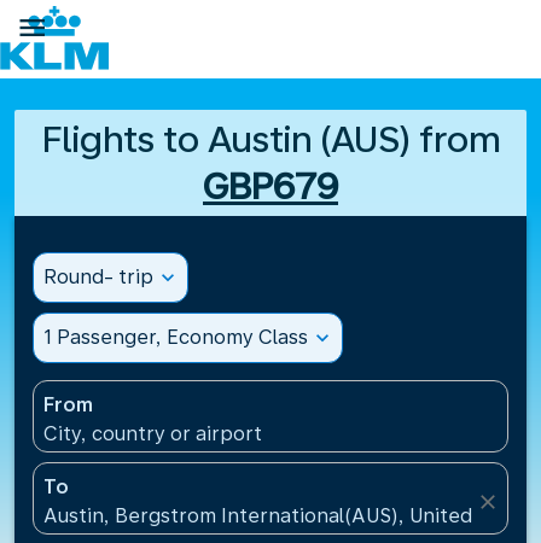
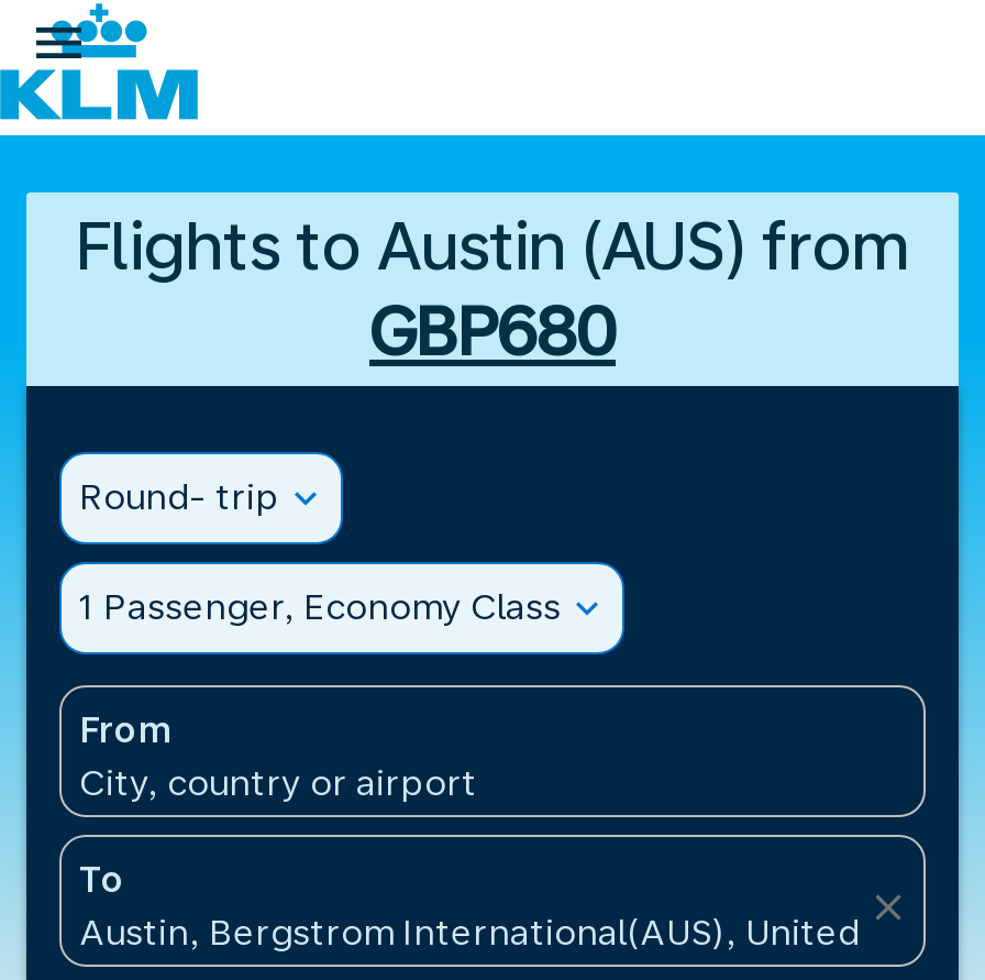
[203,164,338,208] GBP679 -> [369,291,616,371] GBP680

